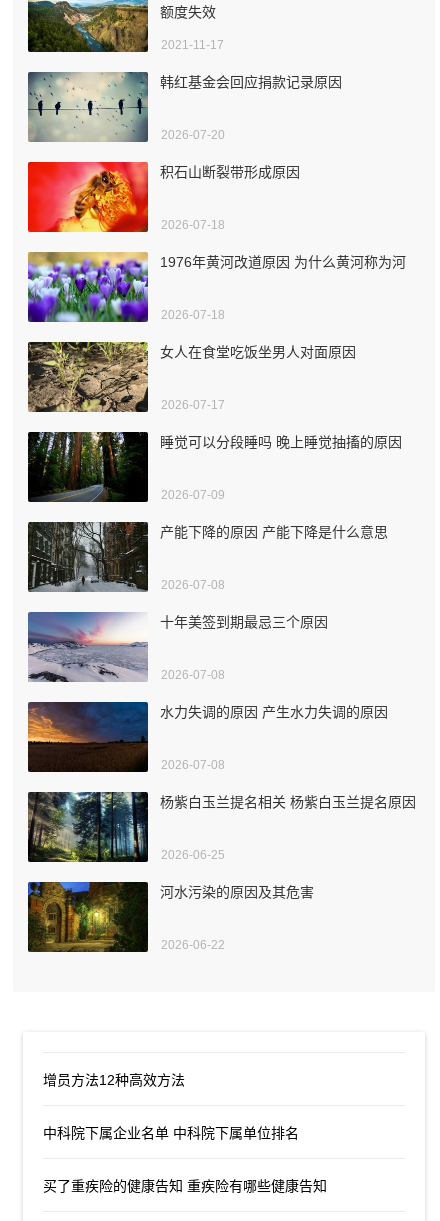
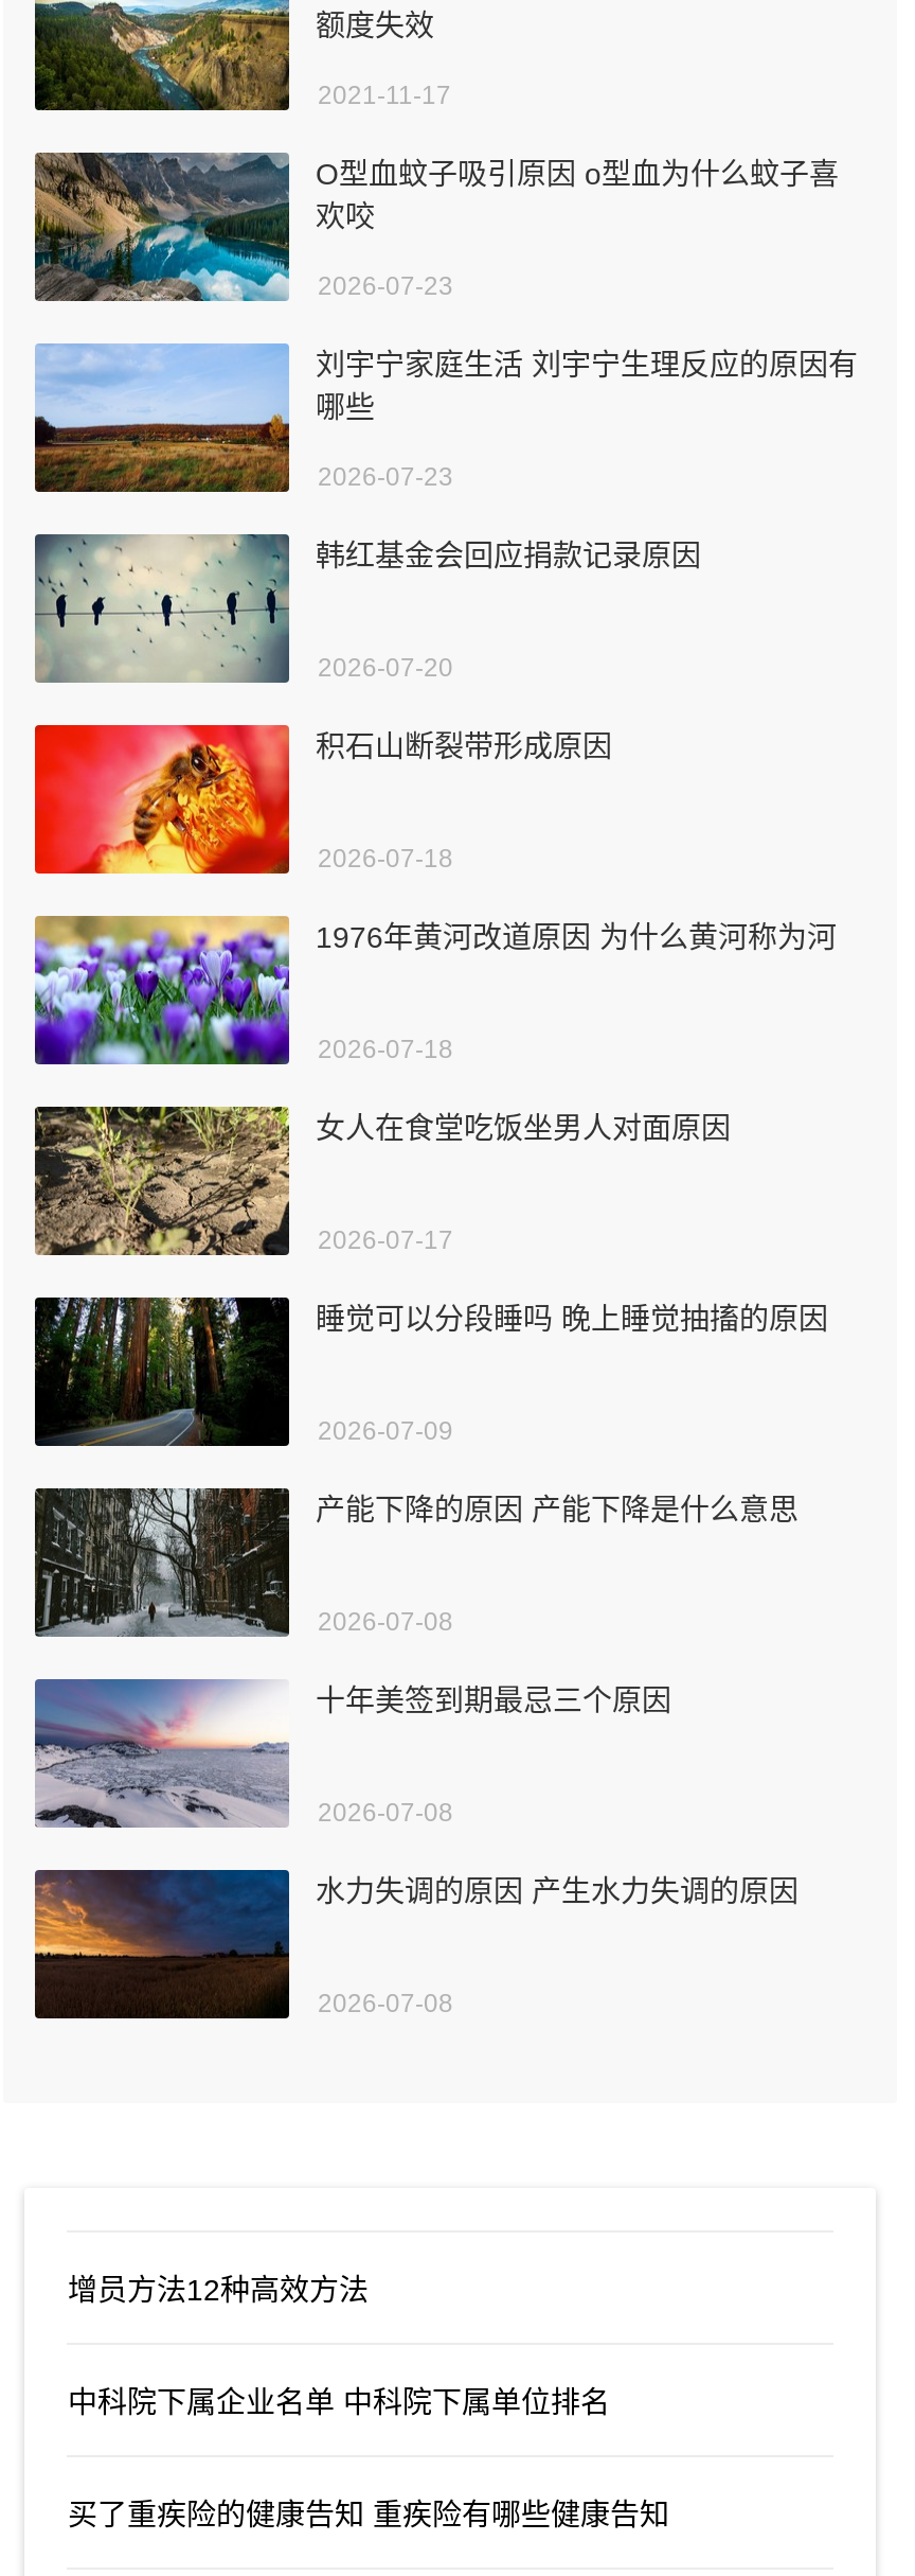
none -> [35,153,858,491] [image] | O型血蚊子吸引原因 o型血为什么蚊子喜 | 欢咬 | 2026-07-23 | 刘宇宁家庭生活 刘宇宁生理反应的原因有 | 哪些 | 2026-07-23
none -> [35,341,287,492] [image]
moved [26,71,406,772] -> [31,532,836,2018]: [image] | 韩红基金会回应捐款记录原因 | 2026-07-20 | ... | 水力失调的原因 产生水力失调的原因 | 2026-07-08
[27,791,416,952] [image] | 杨紫白玉兰提名相关 杨紫白玉兰提名原因 | 2026-06-25 | 河水污染的原因及其危害 | 2026-06-22 -> none
[27,881,149,952] [image] -> none

